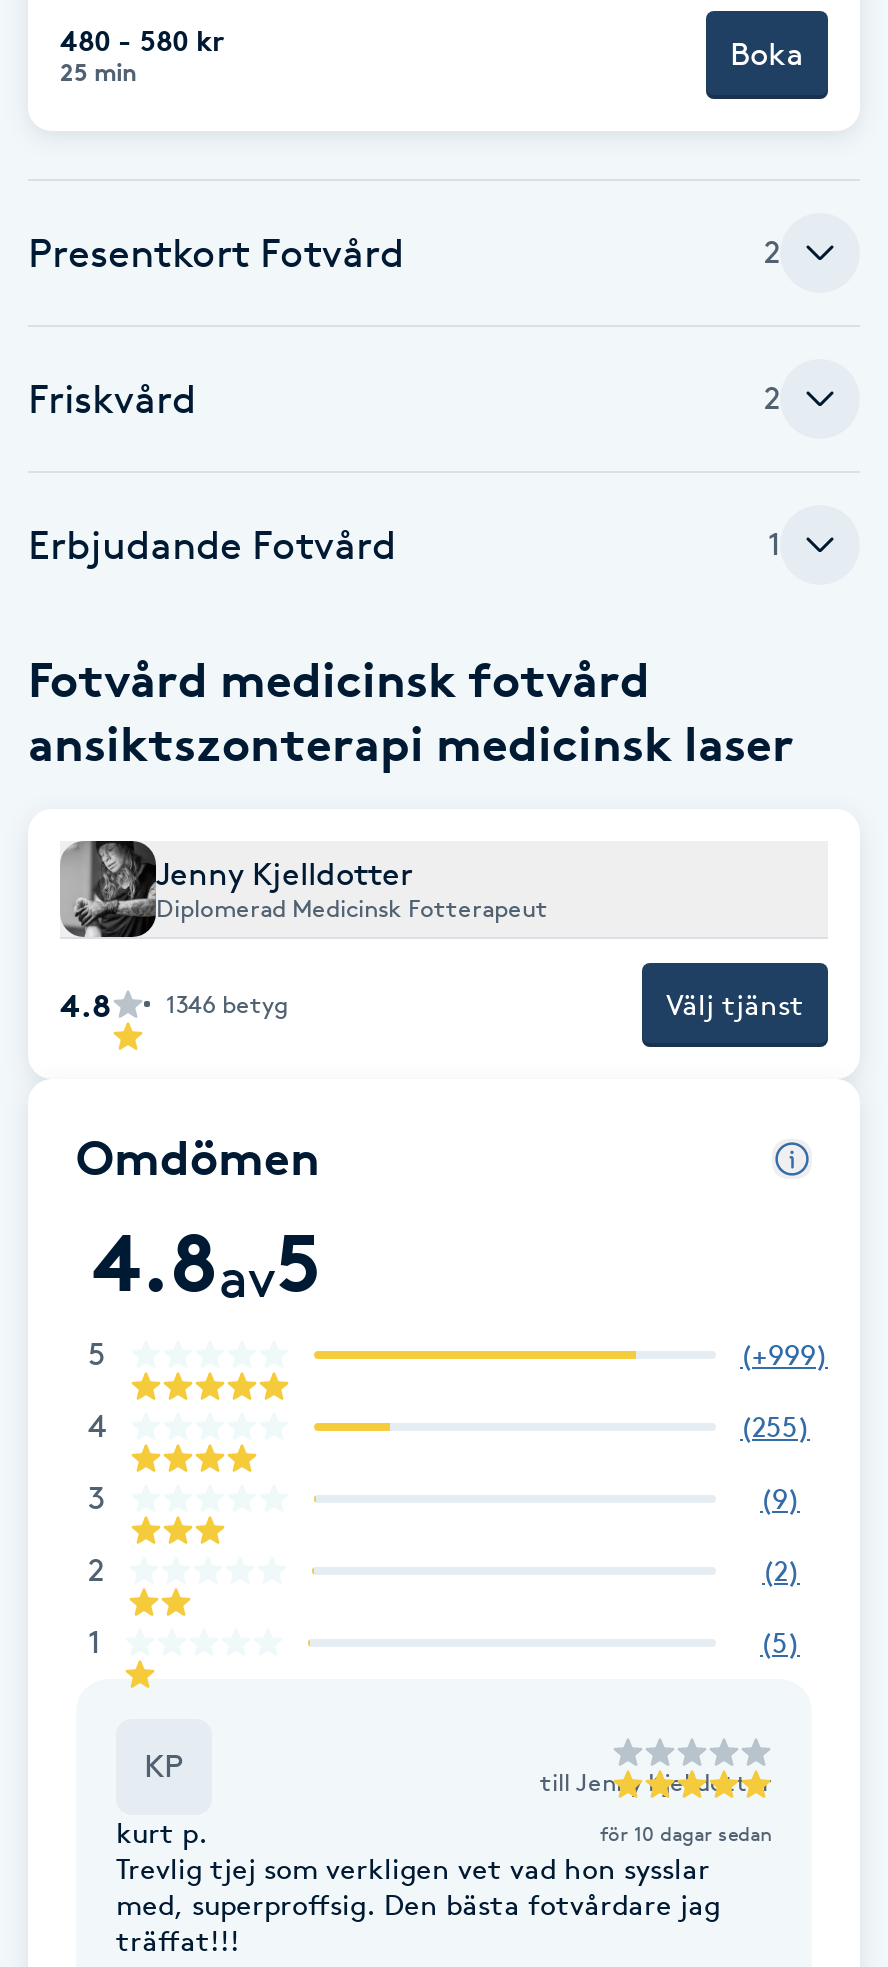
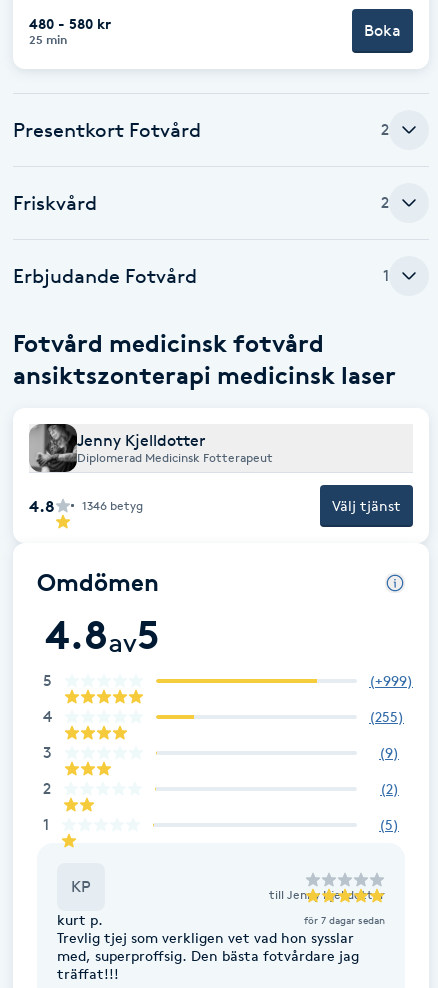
[600,1819,772,1845] för 10 dagar sedan -> [304,913,385,926] för 7 dagar sedan

